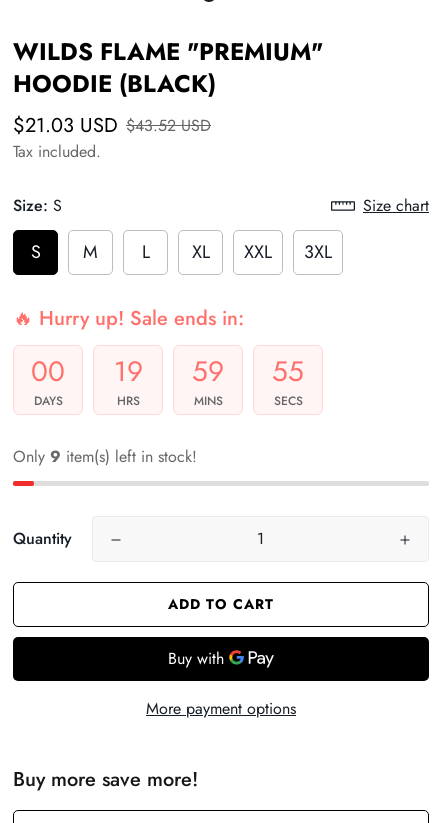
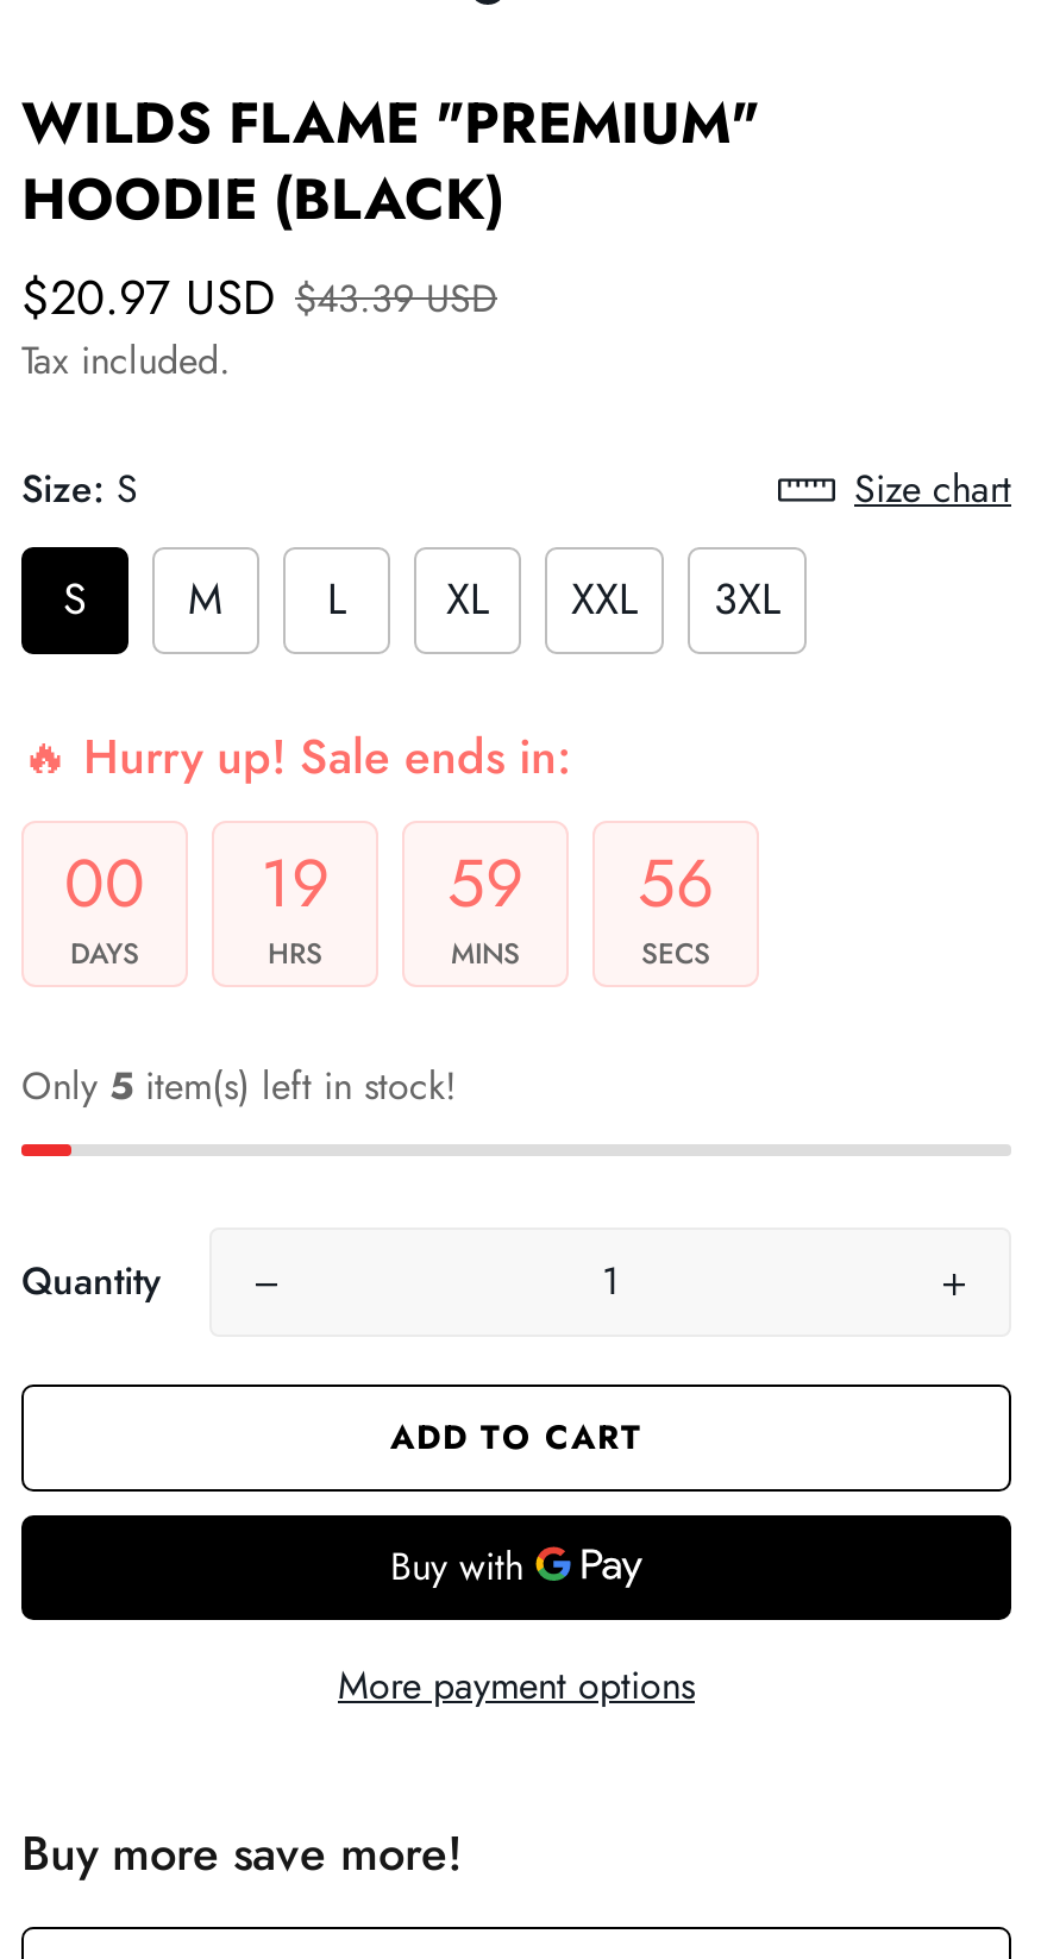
[13,111,211,140] $21.03 USD $43.52 USD -> [21,264,497,333] $20.97 USD $43.39 USD
[13,445,197,468] Only 9 item(s) left in stock! -> [21,1059,457,1113] Only 5 item(s) left in stock!

